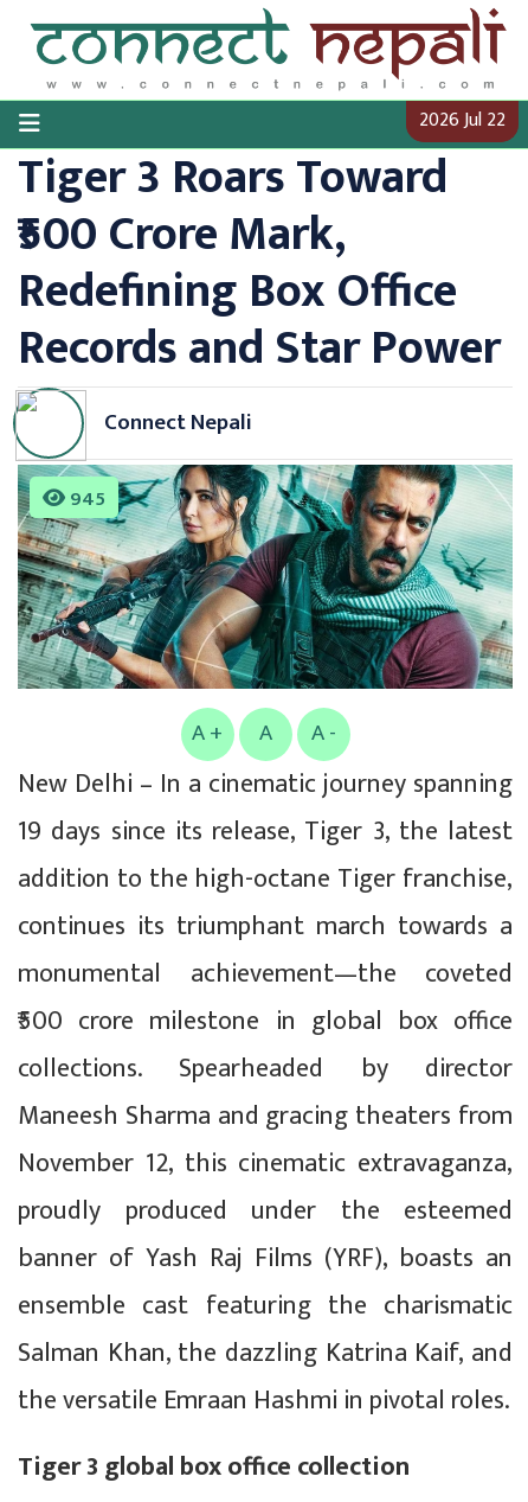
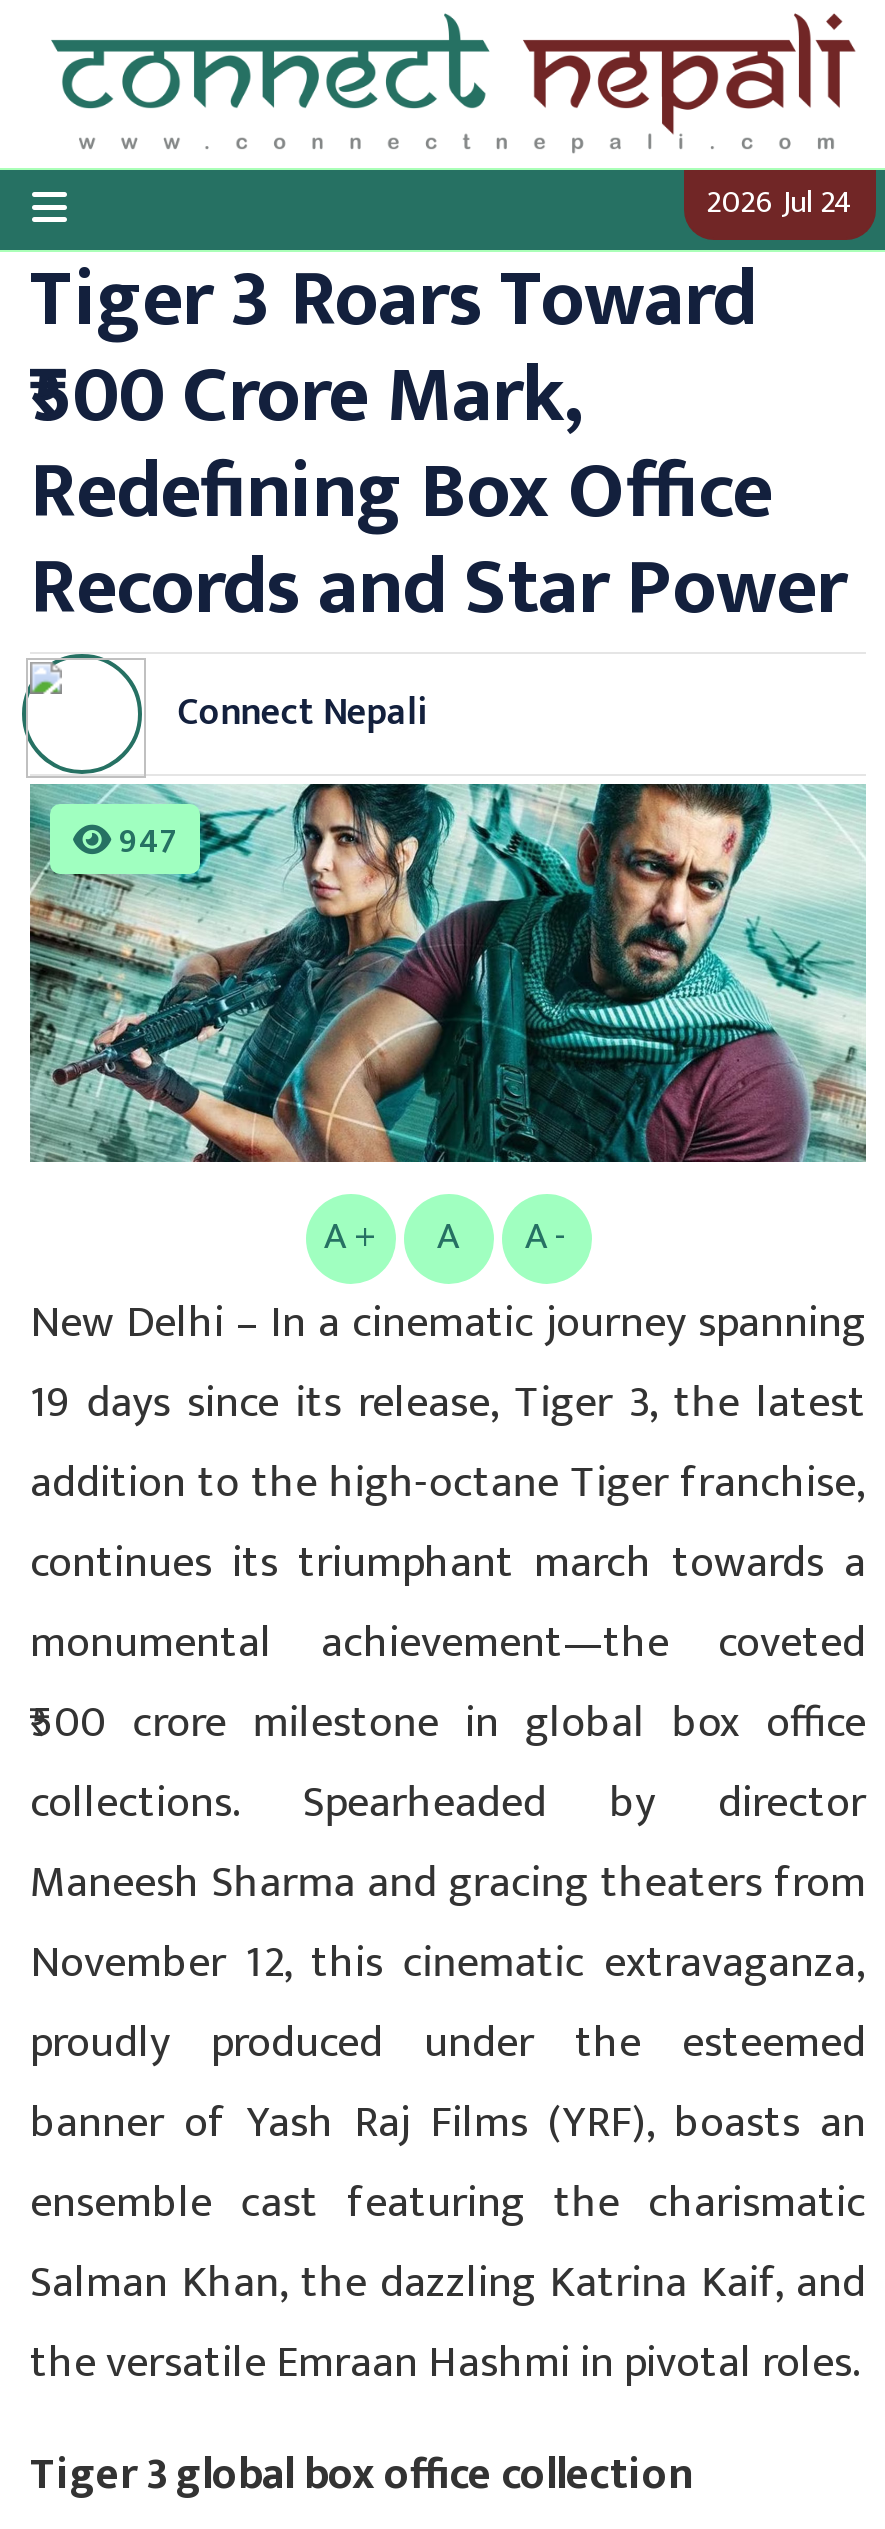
[419,104,506,136] 2026 Jul 22 -> [706,175,854,229] 2026 Jul 24
[70,482,105,515] 945 -> [119,813,177,869] 947

